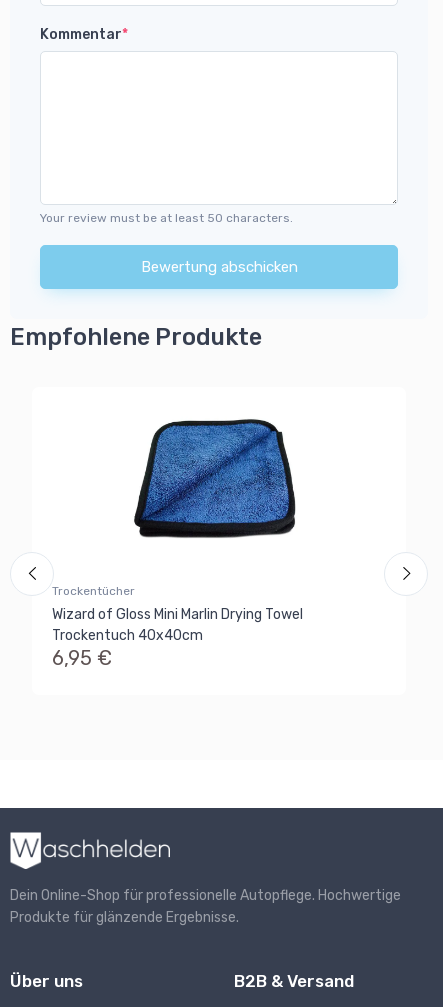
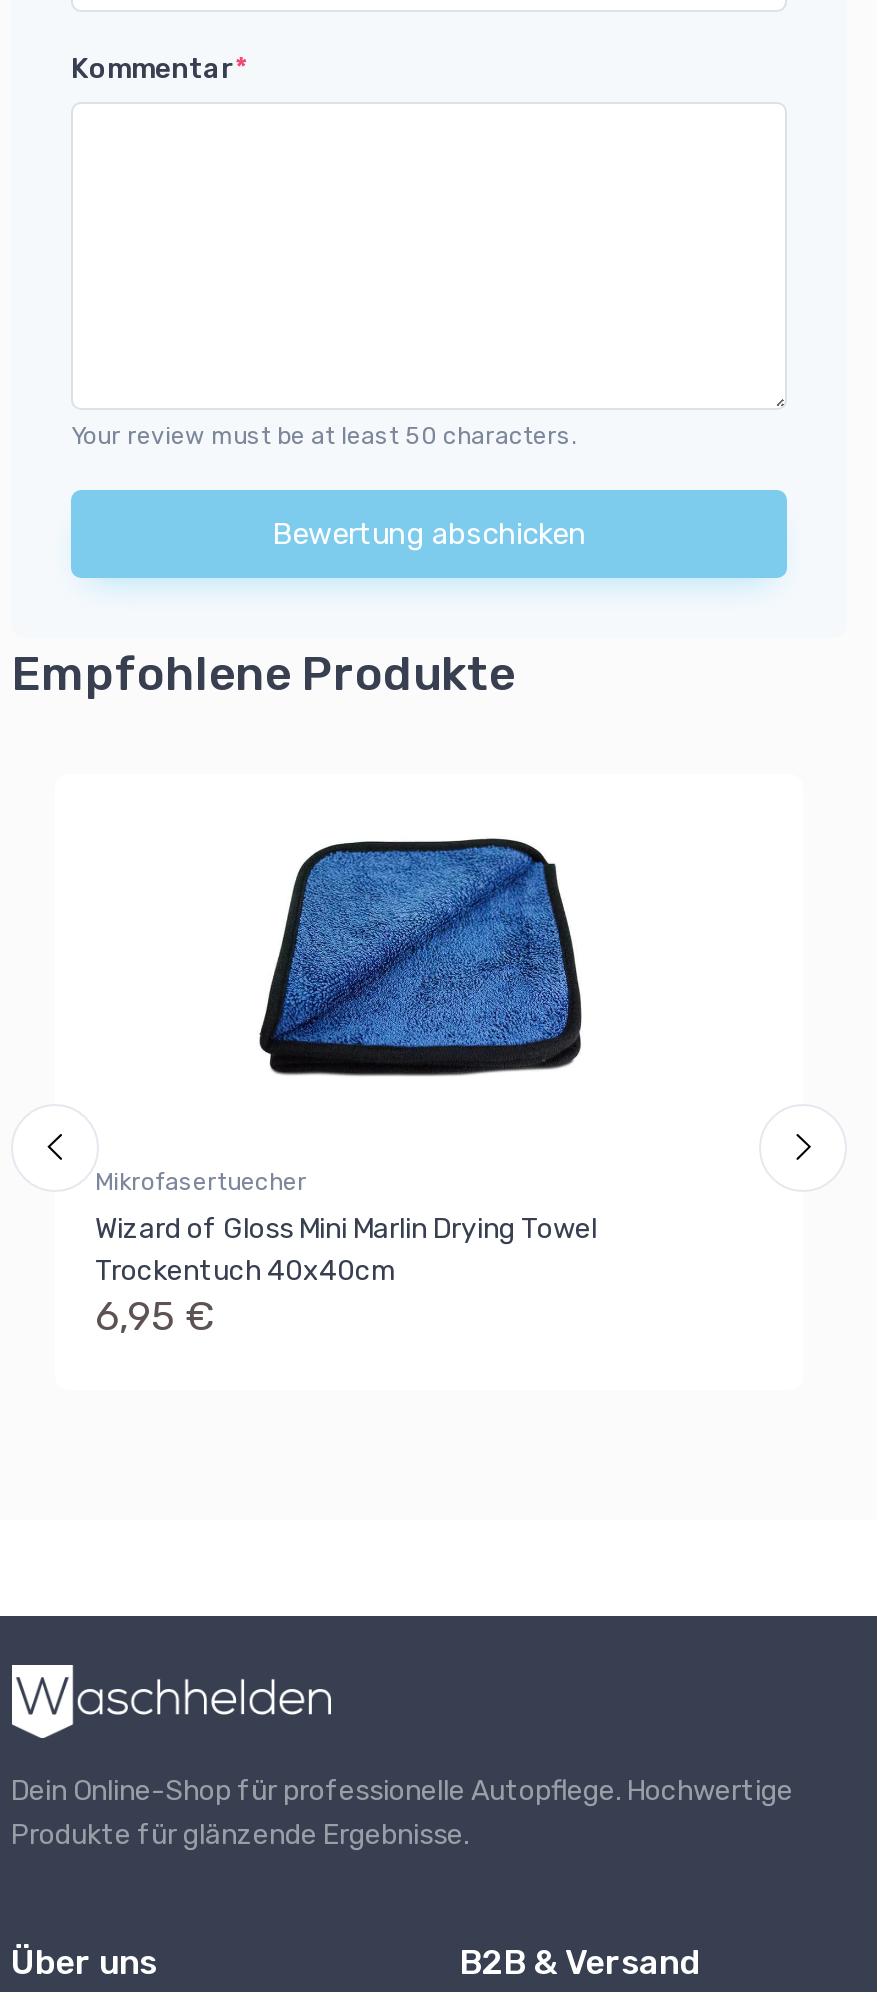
[52,584,135,598] Trockentücher -> [95,1169,307,1197] Mikrofasertuecher

